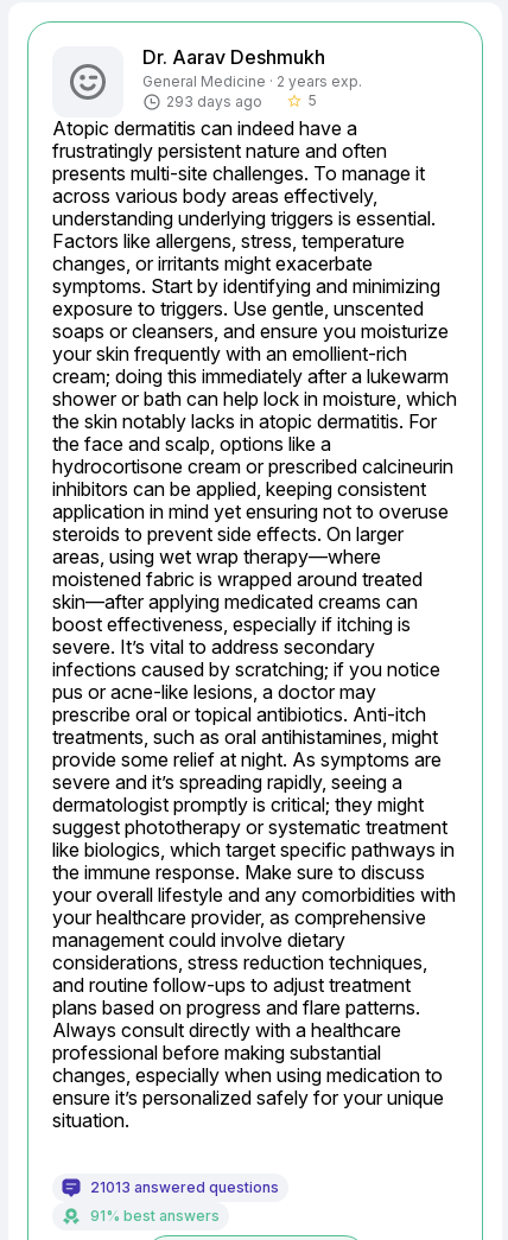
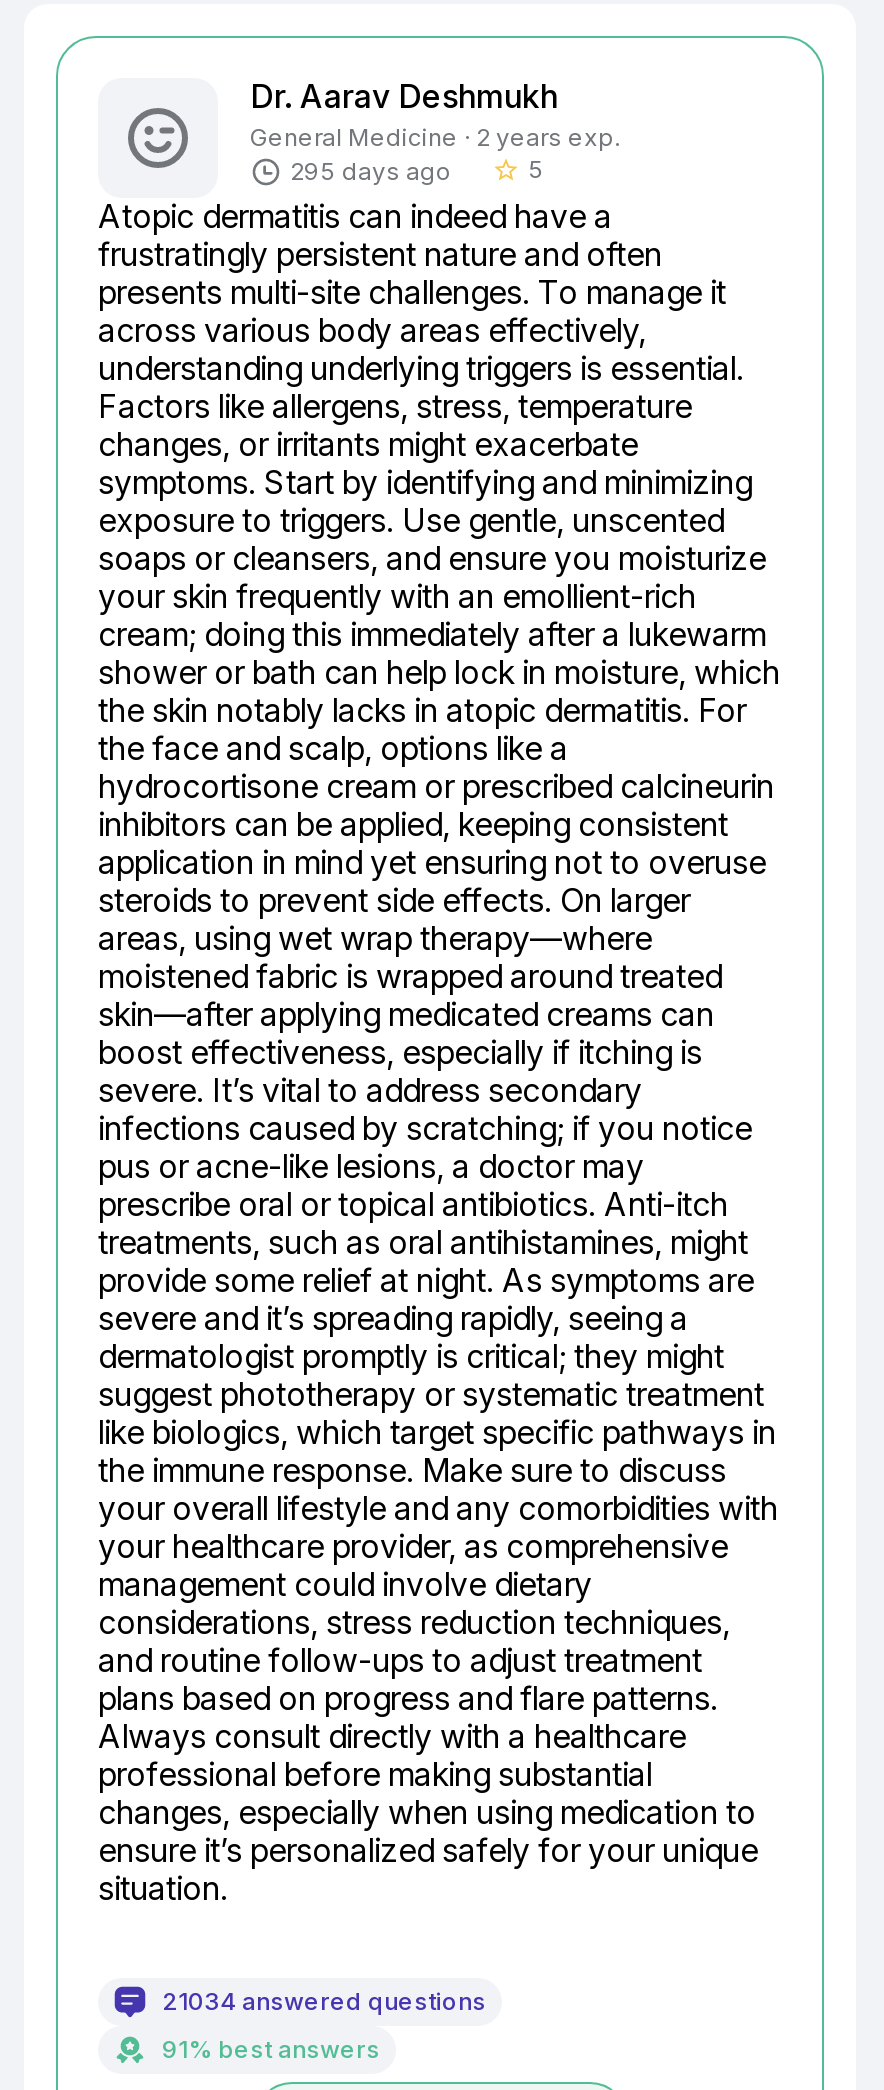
[166,93,262,110] 293 days ago -> [290,156,452,186] 295 days ago
[90,1178,279,1196] 21013 answered questions -> [162,1986,486,2016] 21034 answered questions

